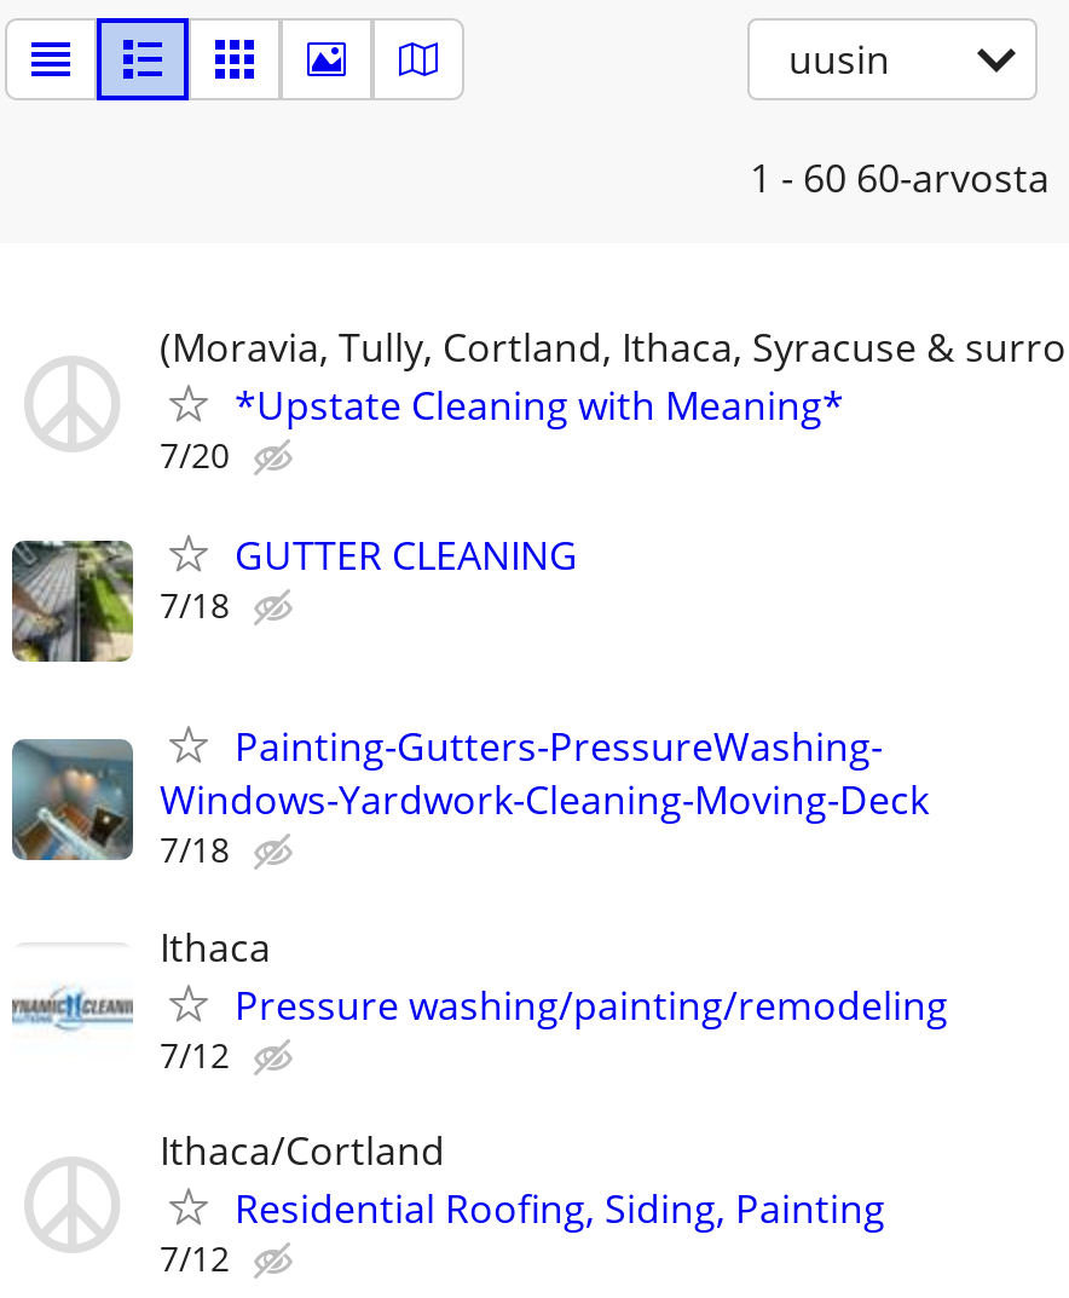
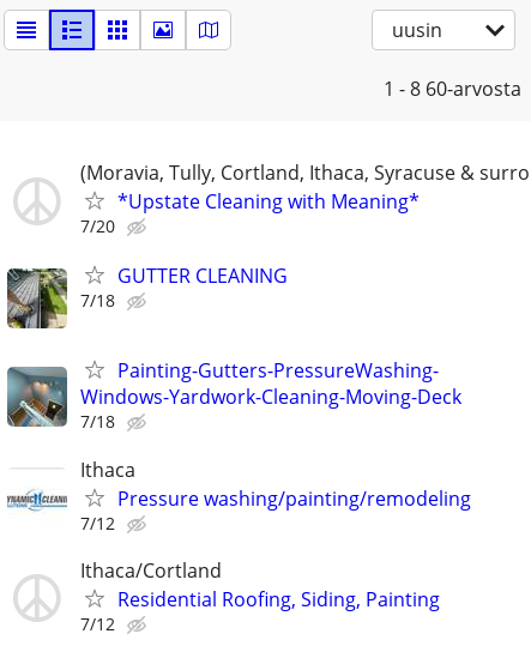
[750,151,1050,204] 1 - 60 60-arvosta -> [384,76,521,102] 1 - 8 60-arvosta

